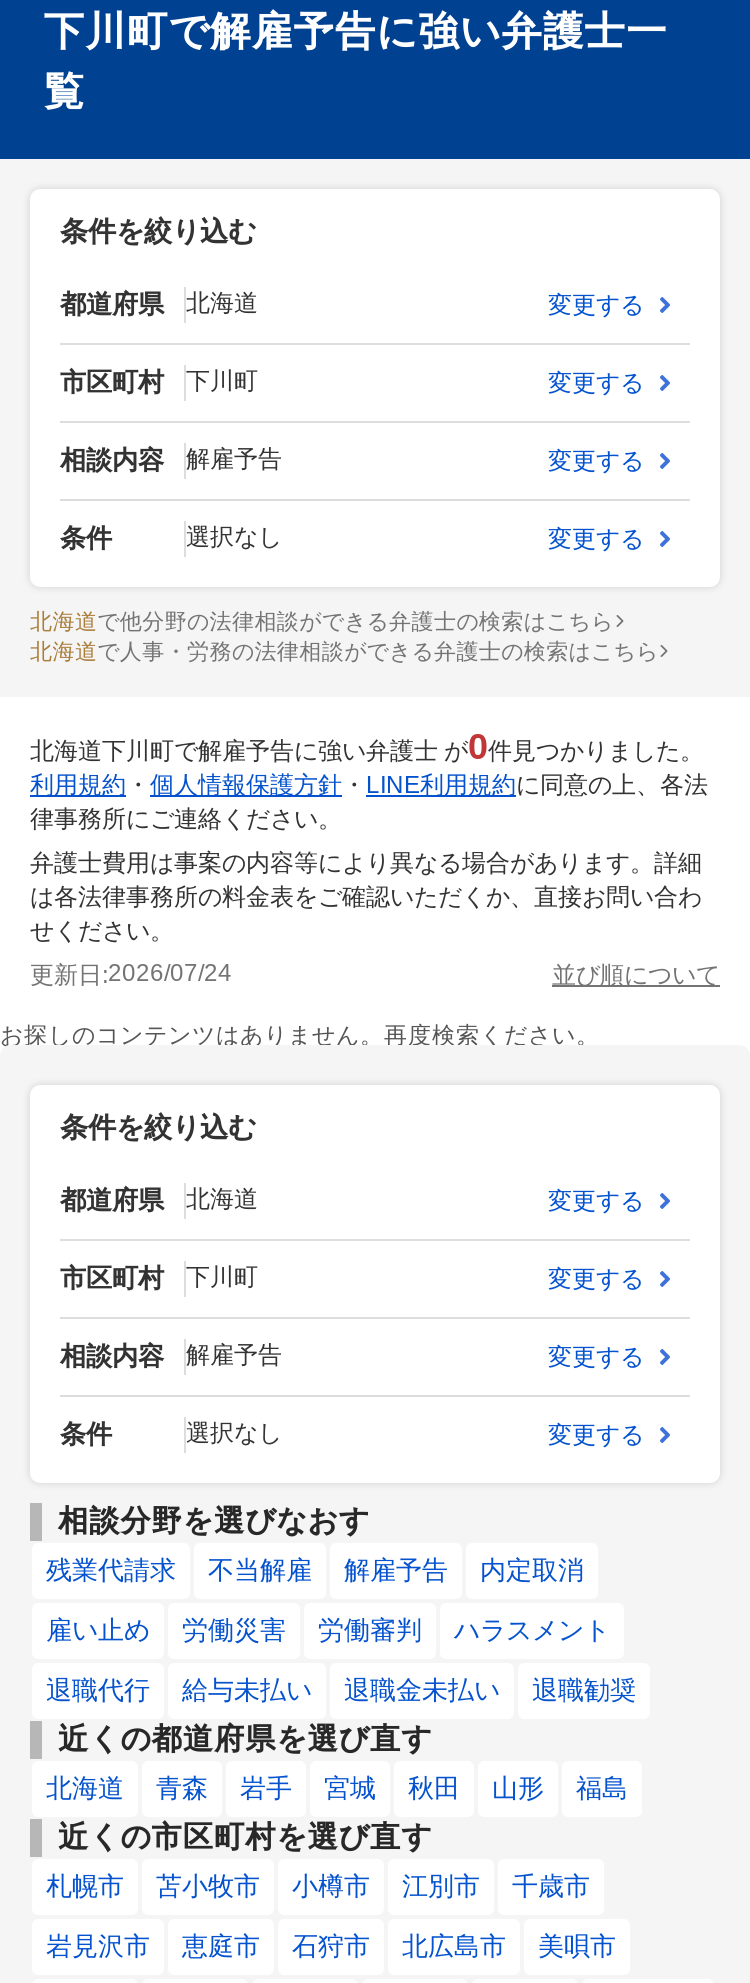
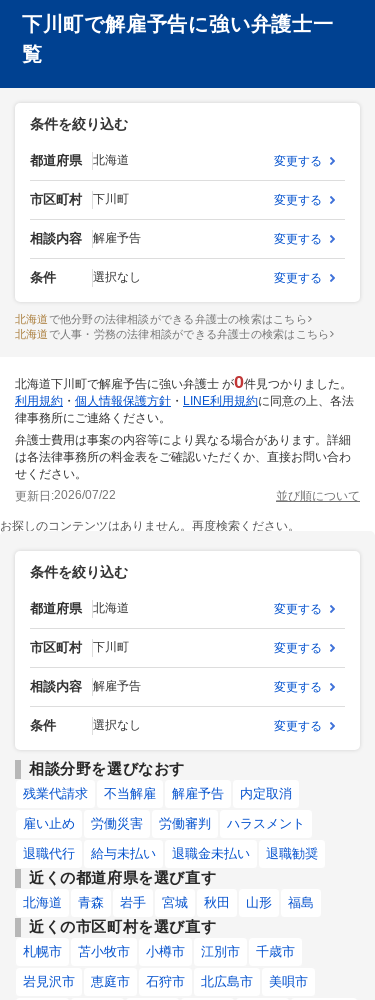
[30,959,232,989] 更新日: 2026/07/24 -> [15,488,116,503] 更新日: 2026/07/22

